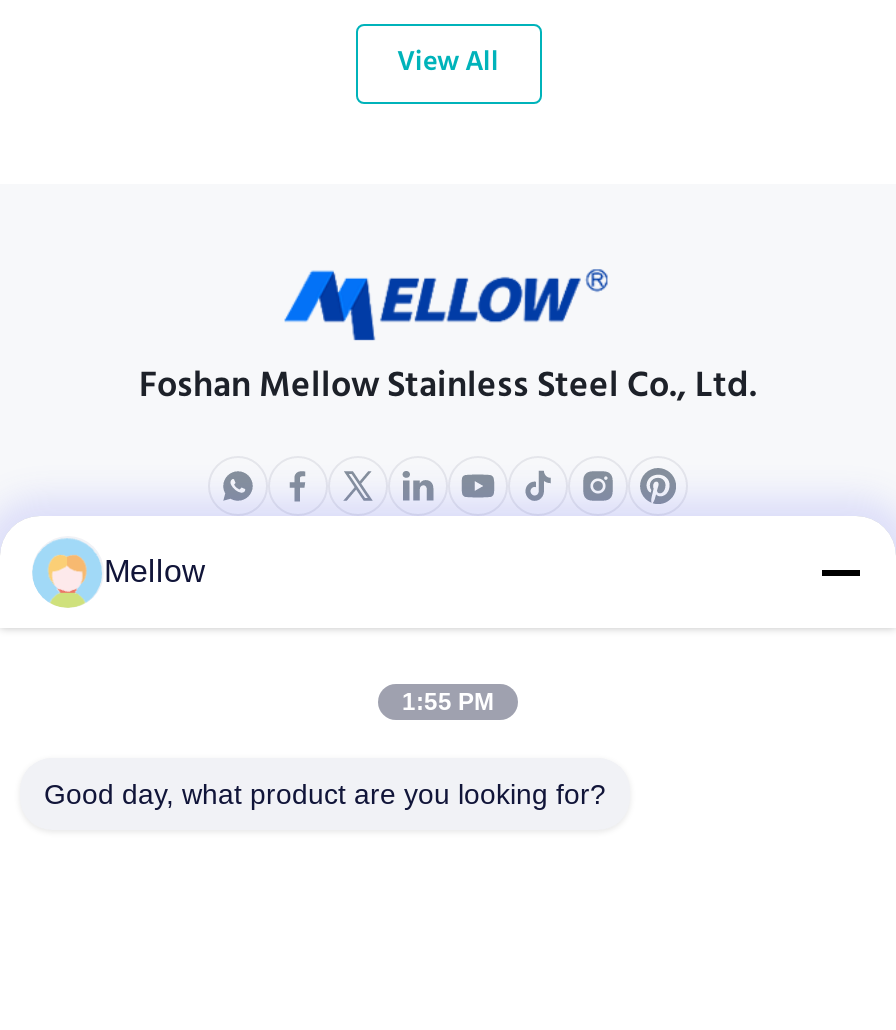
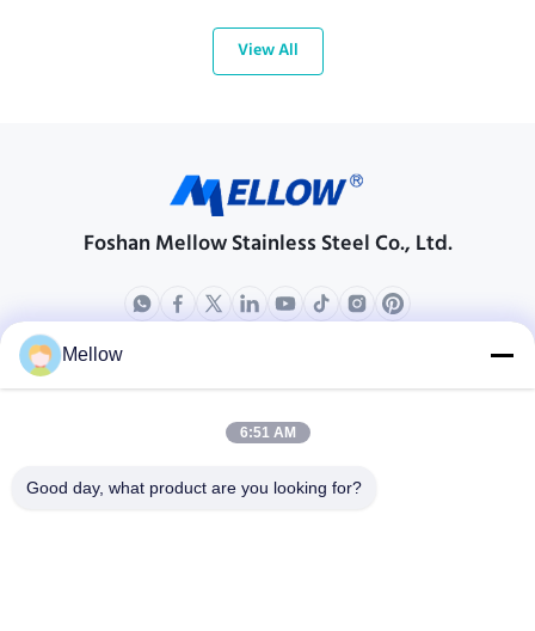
[402,688,494,716] 1:55 PM -> [239,424,296,441] 6:51 AM

